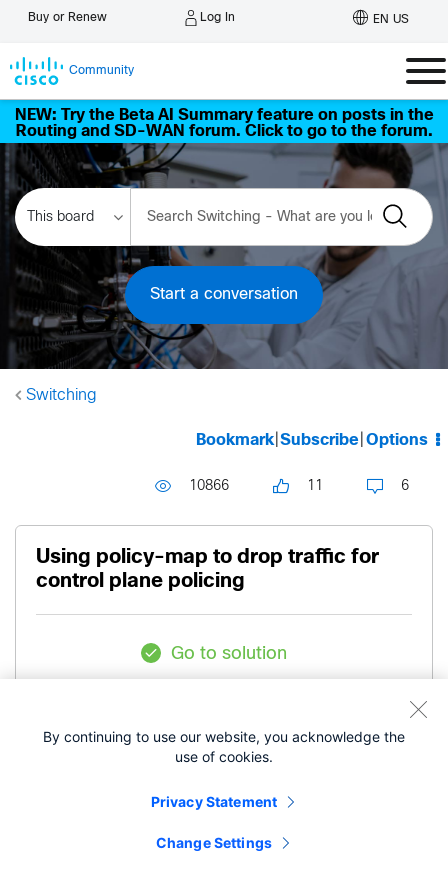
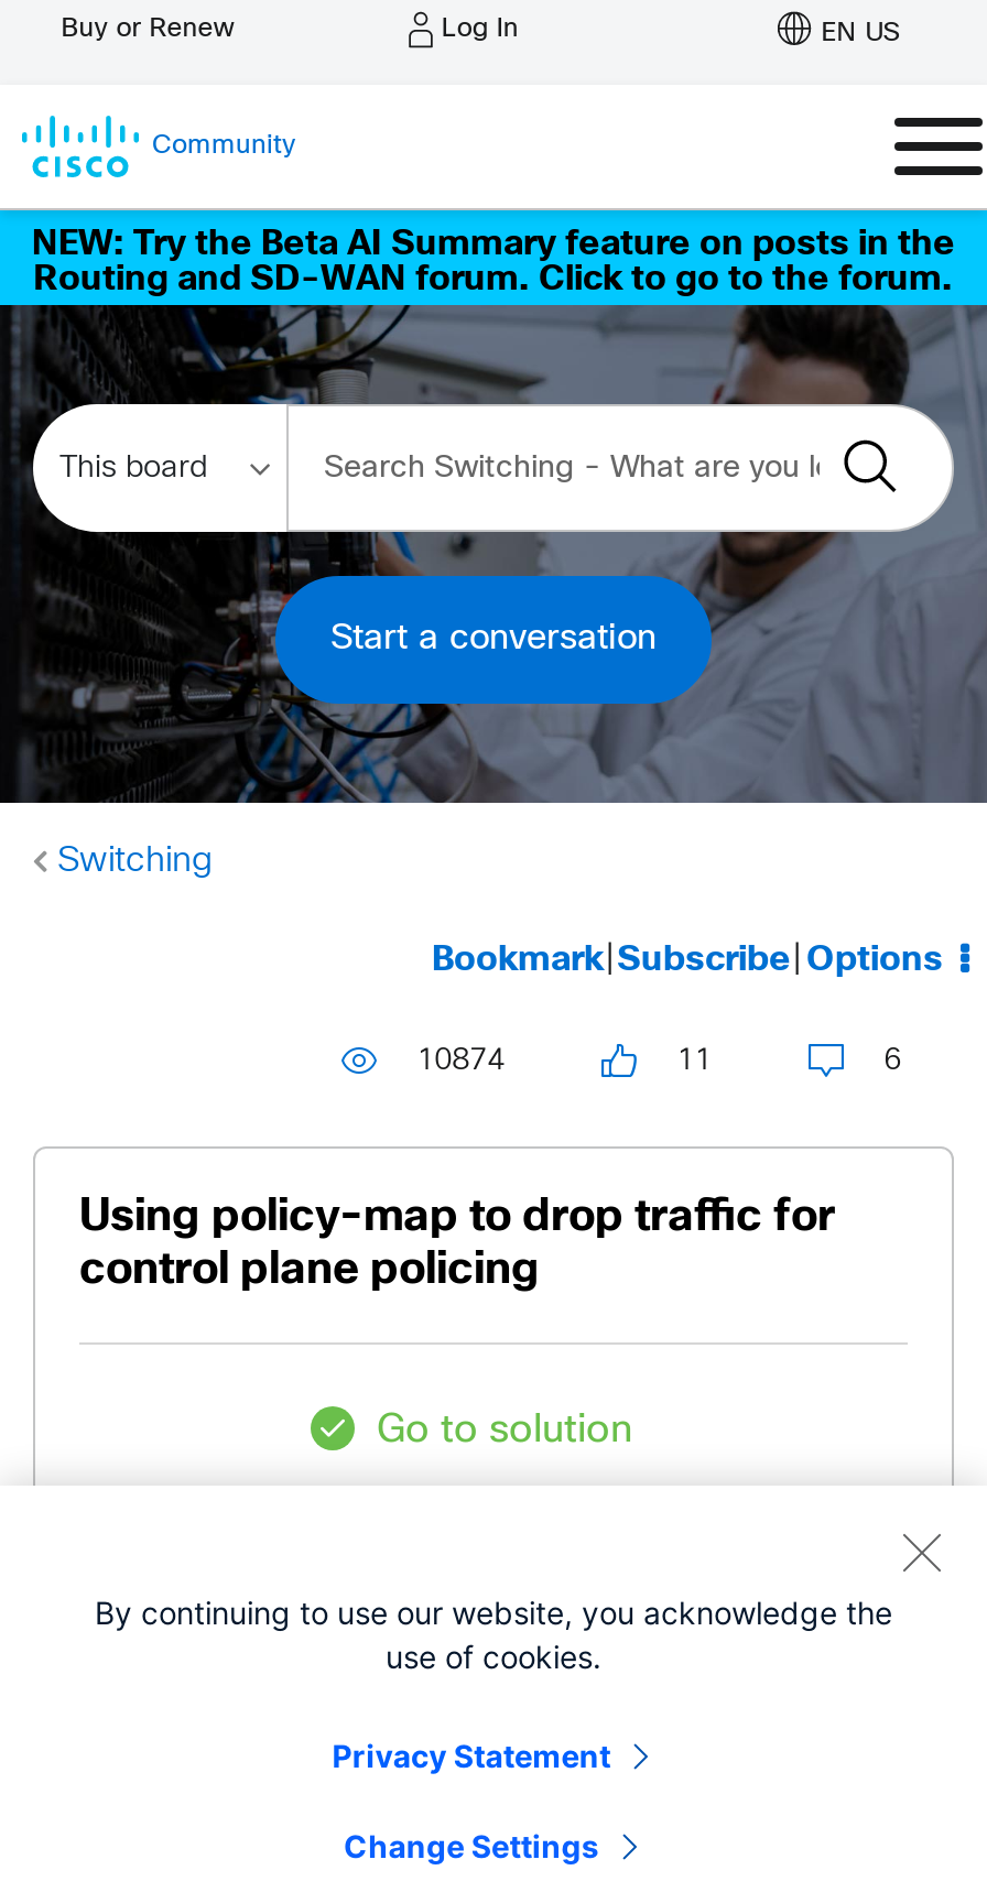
[189,480,229,493] 10866 -> [416,1047,505,1076] 10874

